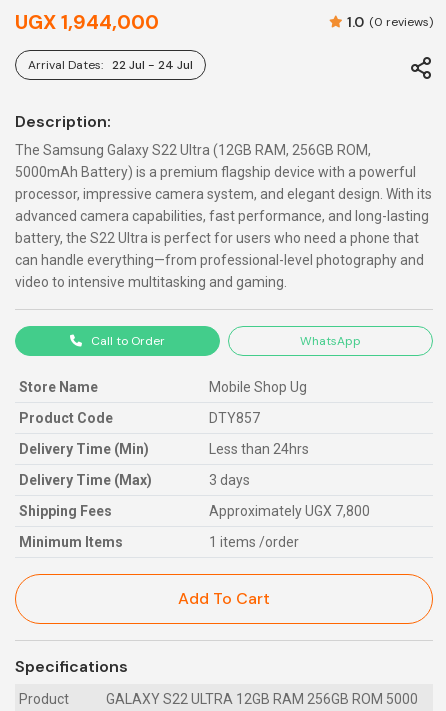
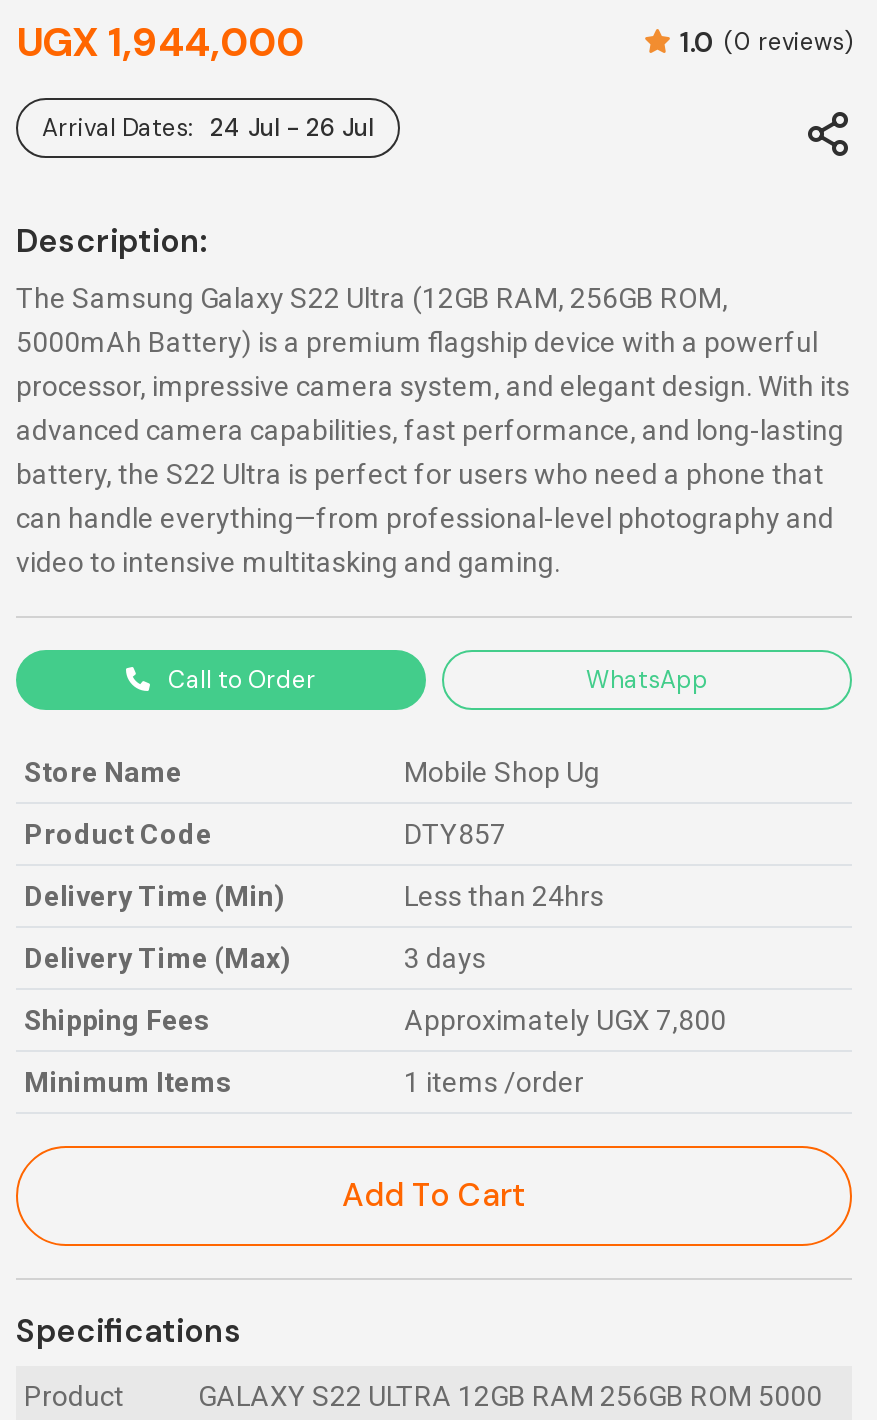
[28,57,193,73] Arrival Dates: 22 Jul - 24 Jul -> [42,112,374,144] Arrival Dates: 24 Jul - 26 Jul

